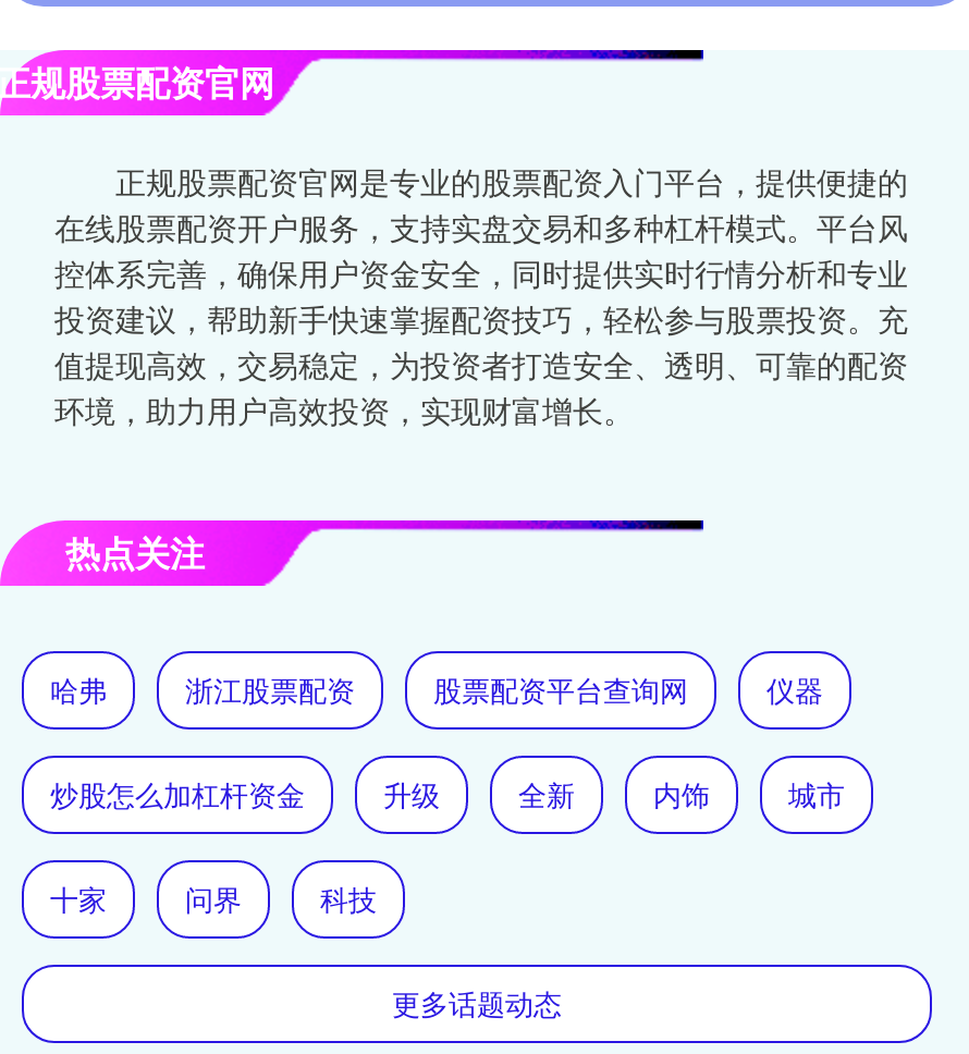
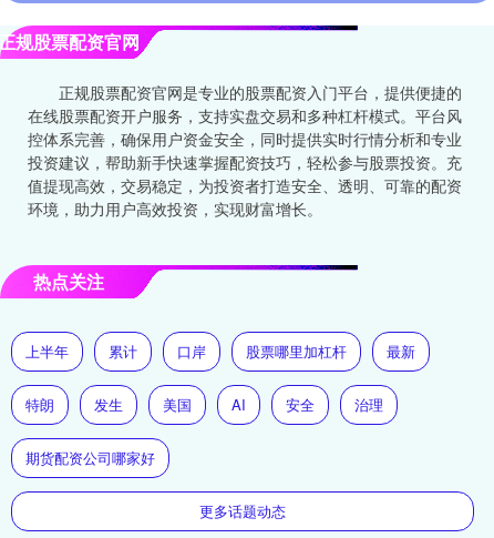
[50,669,823,710] 哈弗 | 浙江股票配资 | 股票配资平台查询网 | 仪器 -> [25,341,415,362] 上半年 | 累计 | 口岸 | 股票哪里加杠杆 | 最新
[50,773,845,814] 炒股怎么加杠杆资金 | 升级 | 全新 | 内饰 | 城市 -> [25,394,383,415] 特朗 | 发生 | 美国 | AI | 安全 | 治理
[50,878,377,919] 十家 | 问界 | 科技 -> [25,447,155,468] 期货配资公司哪家好

